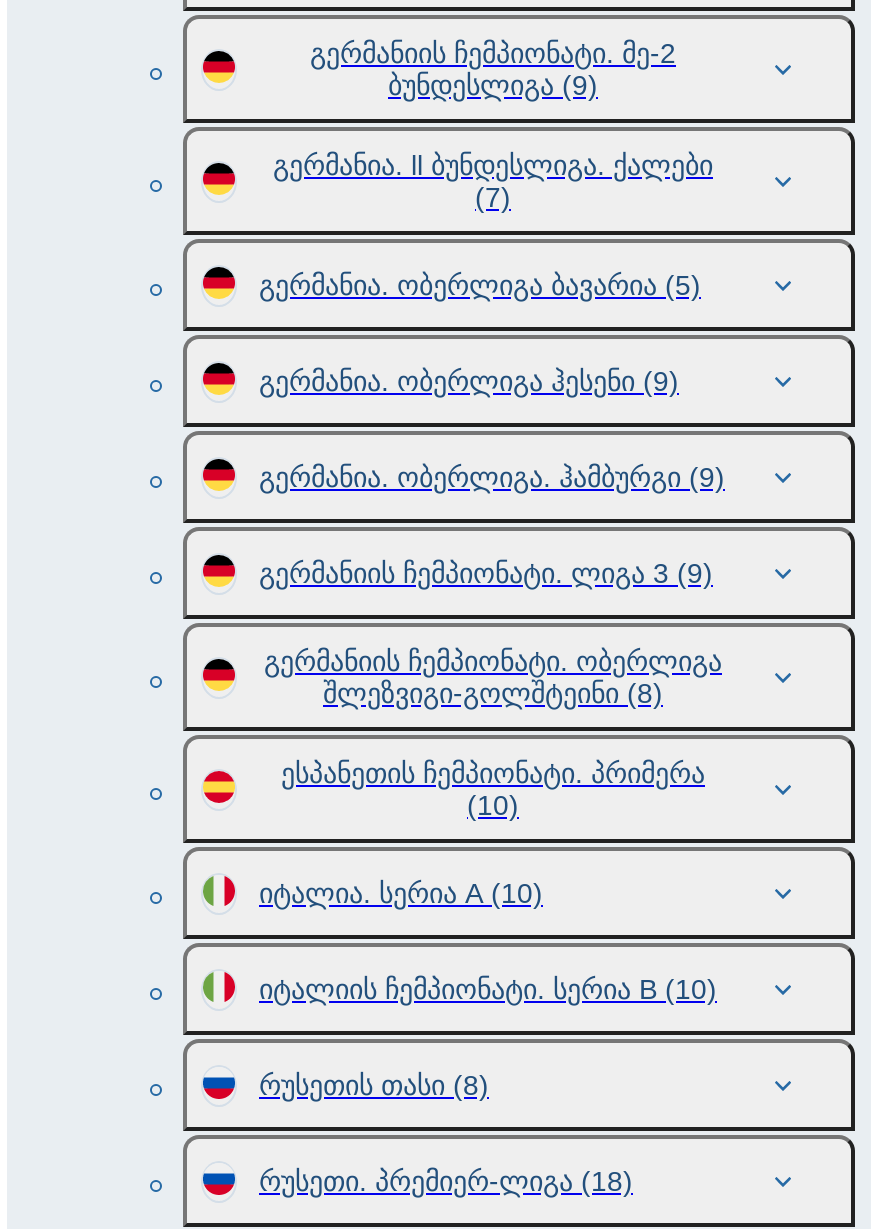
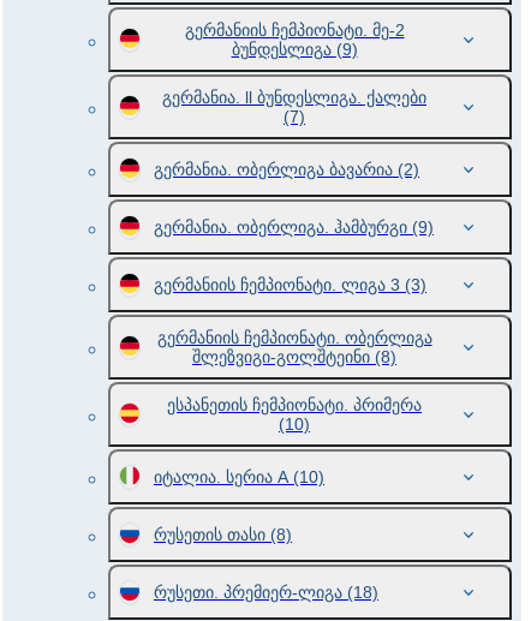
[259,269,701,397] გერმანია. ობერლიგა ბავარია (5) | გერმანია. ობერლიგა ჰესენი (9) -> [154,160,419,179] გერმანია. ობერლიგა ბავარია (2)
[259,557,713,589] გერმანიის ჩემპიონატი. ლიგა 3 (9) -> [154,275,426,294] გერმანიის ჩემპიონატი. ლიგა 3 (3)
[259,973,717,1005] იტალიის ჩემპიონატი. სერია В (10) -> none

